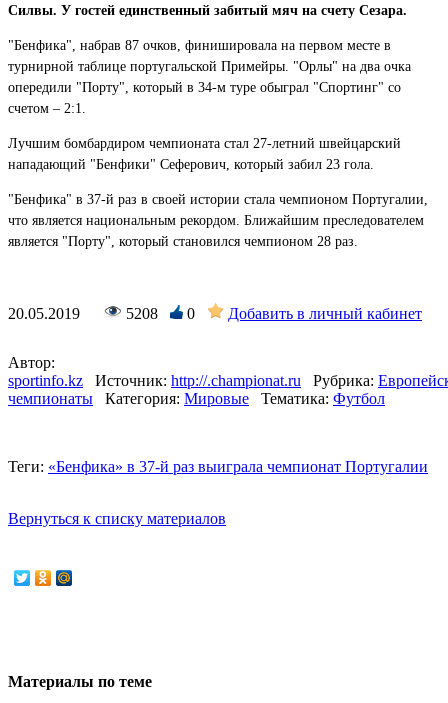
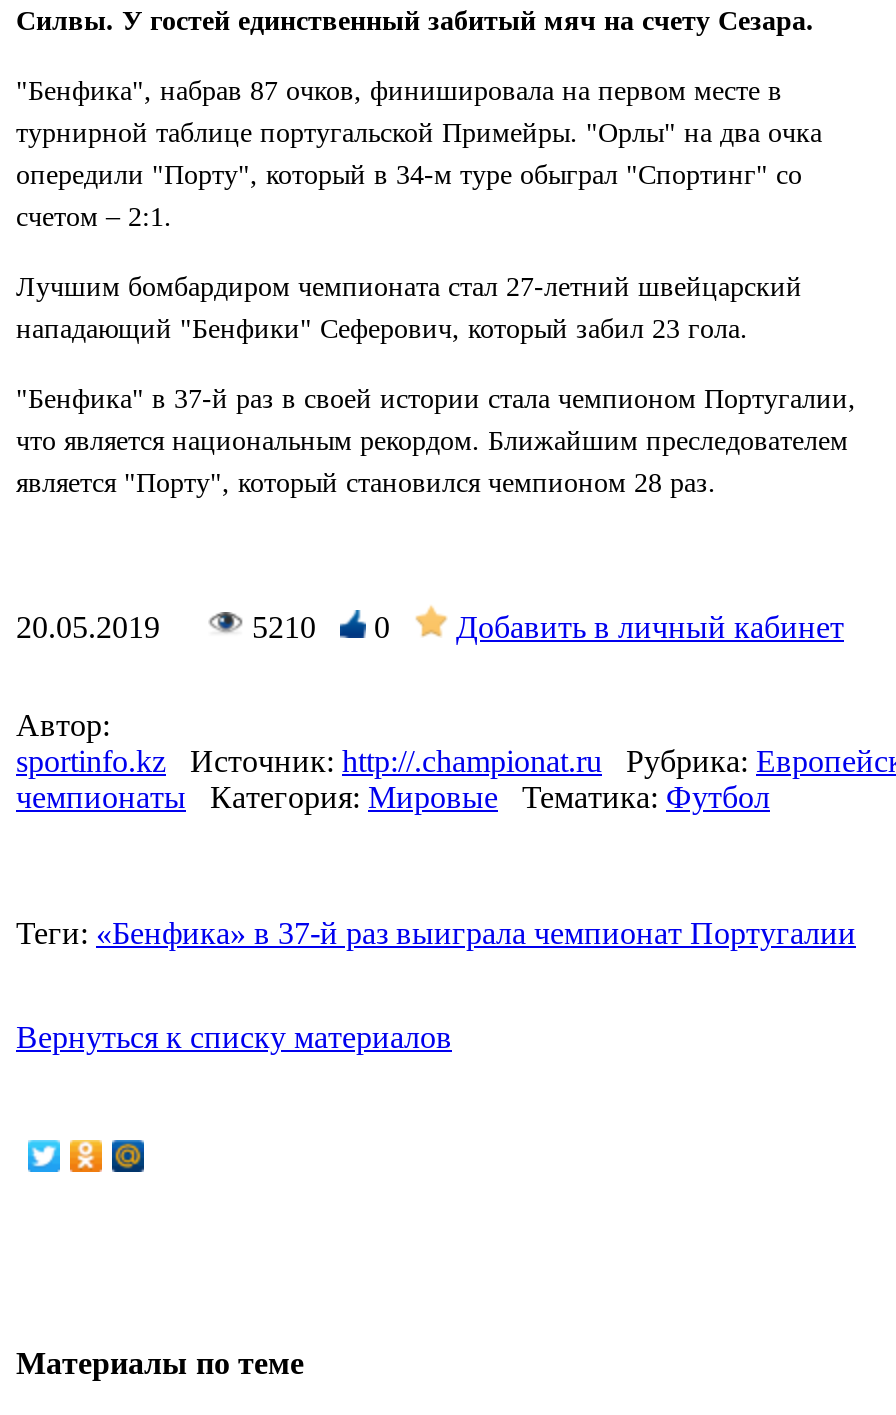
[126,305,422,322] 5208 0 Добавить в личный кабинет -> [252,610,844,644] 5210 0 Добавить в личный кабинет

